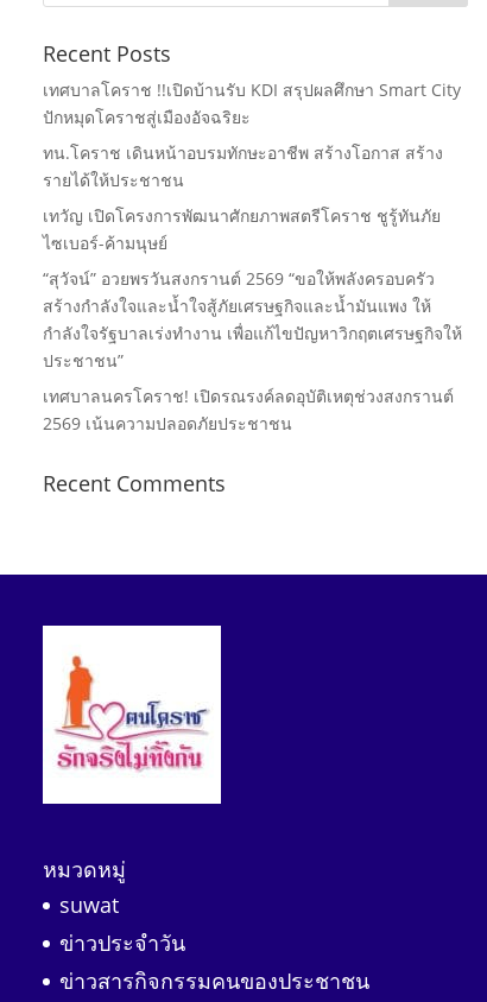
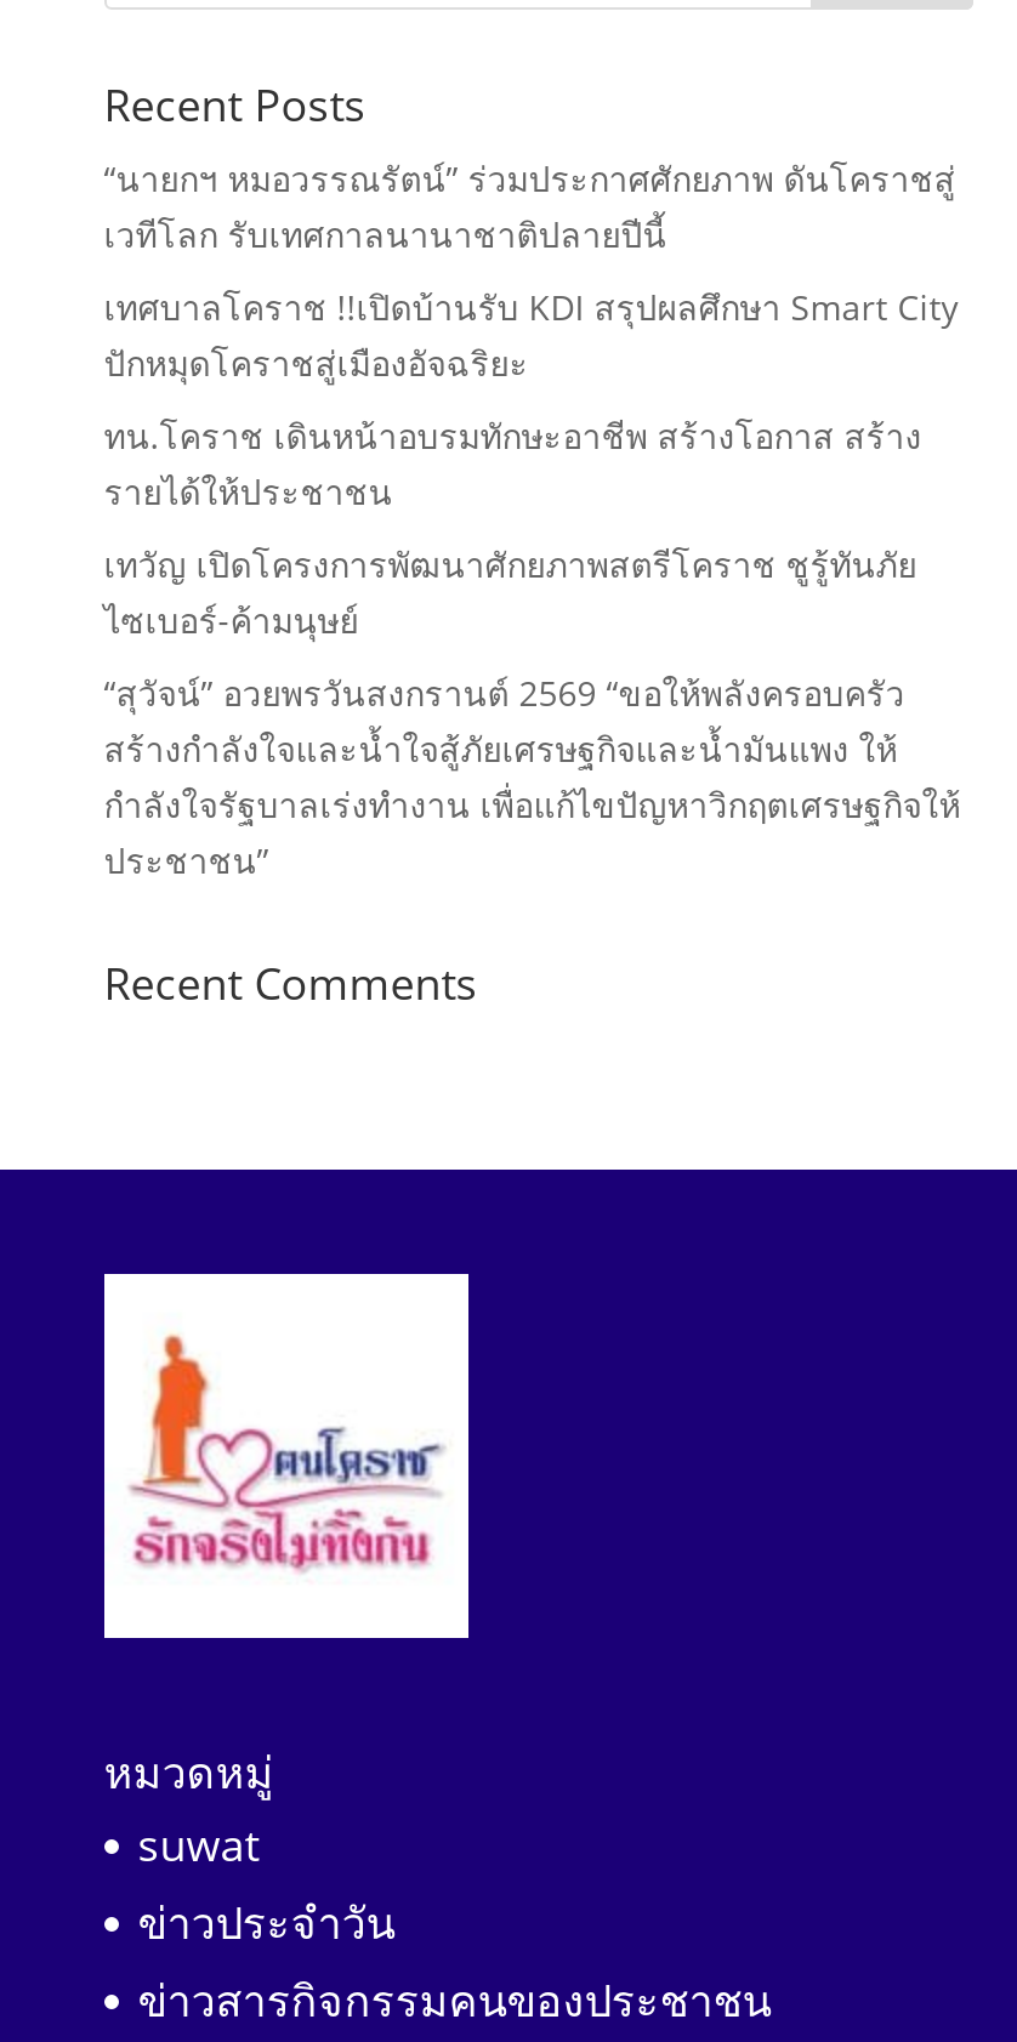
none -> [104,155,956,257] “นายกฯ หมอวรรณรัตน์” ร่วมประกาศศักยภาพ ดันโคราชสู่ | เวทีโลก รับเทศกาลนานาชาติปลายปีนี้
moved [43,78,462,371] -> [104,283,961,883]: เทศบาลโคราช !!เปิดบ้านรับ KDI สรุปผลศึกษา Smart City | ปักหมุดโคราชสู่เมืองอัจฉริยะ | ทน.โคราช เดินหน้าอบรมทักษะอาชีพ สร้างโอกาส สร้าง | ... | กำลังใจรัฐบาลเร่งทํางาน เพื่อแก้ไขปัญหาวิกฤตเศรษฐกิจให้ | ประชาชน”
[43,384,454,434] เทศบาลนครโคราช! เปิดรณรงค์ลดอุบัติเหตุช่วงสงกรานต์ | 2569 เน้นความปลอดภัยประชาชน -> none

